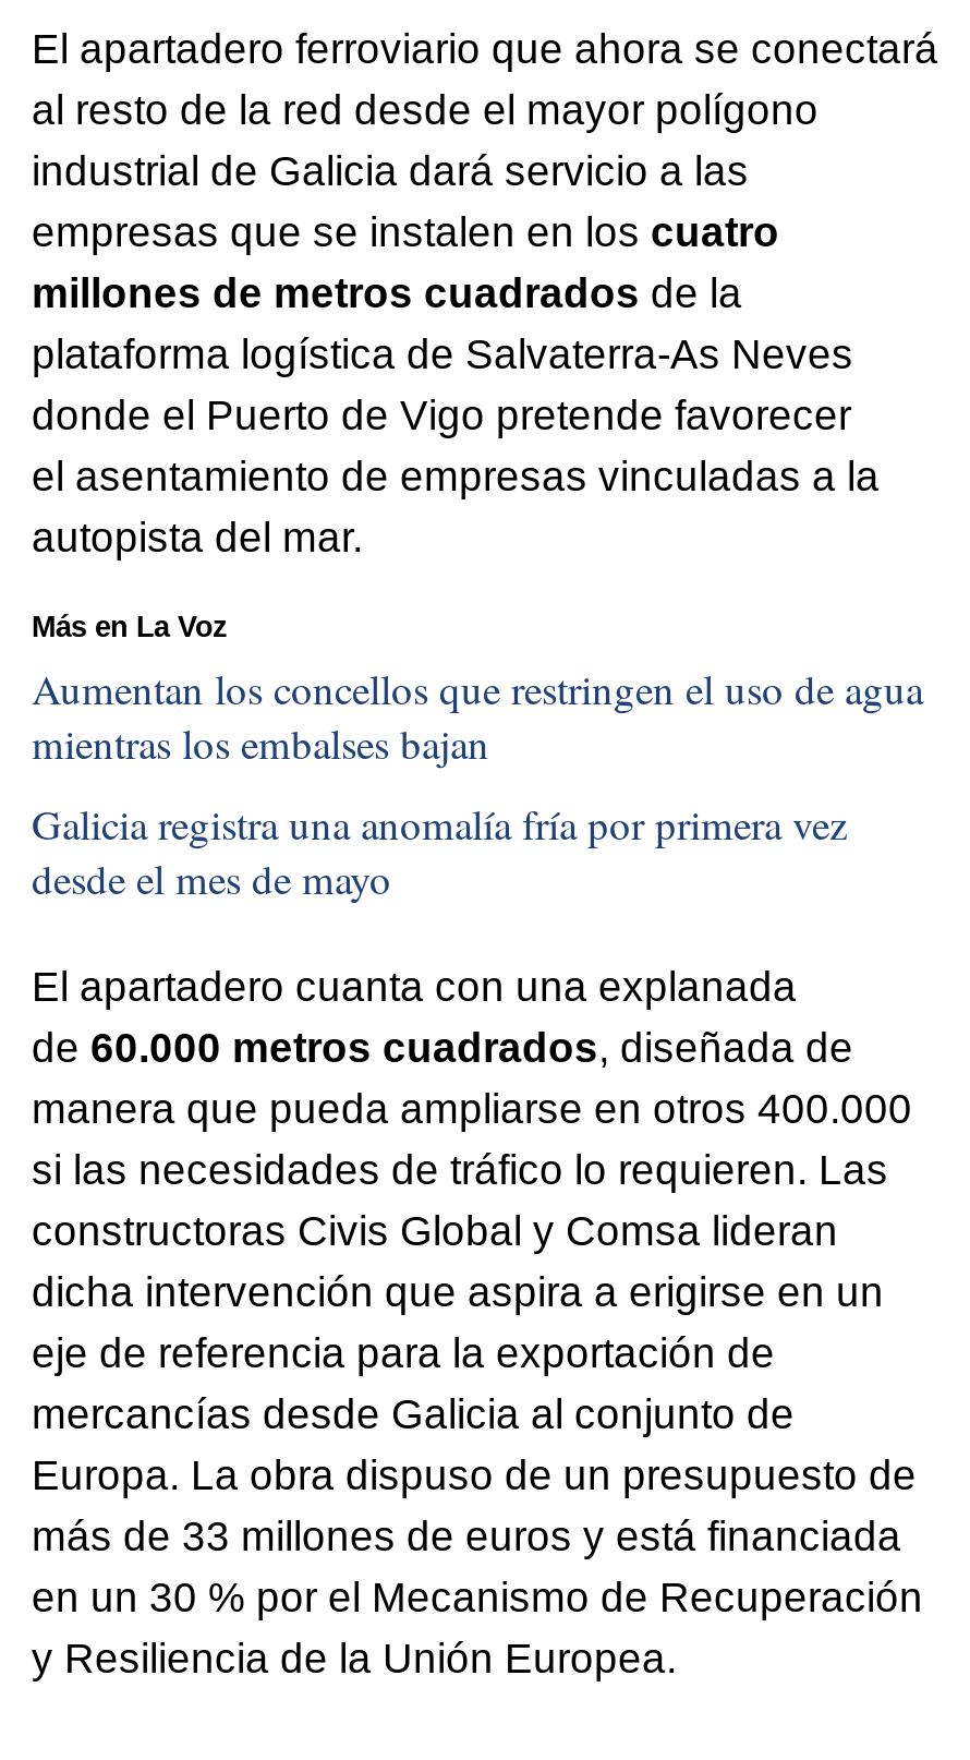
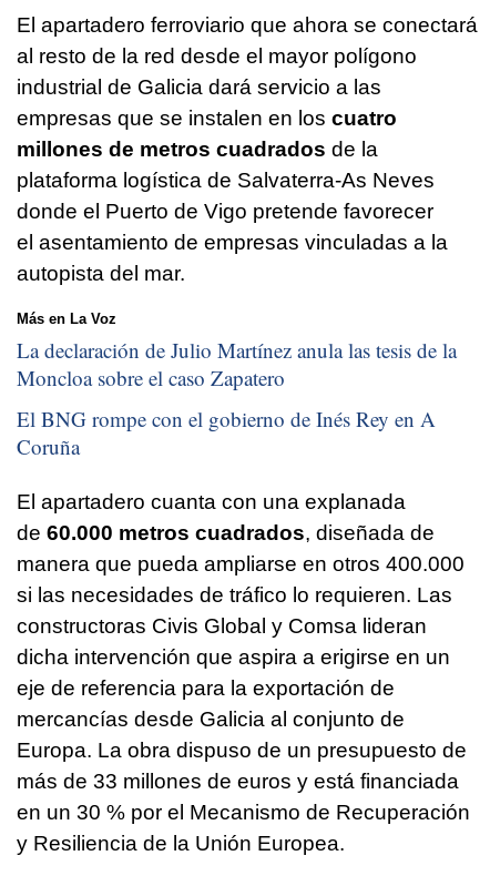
[32,660,923,769] Aumentan los concellos que restringen el uso de agua | mientras los embalses bajan -> [17,336,457,391] La declaración de Julio Martínez anula las tesis de la | Moncloa sobre el caso Zapatero
[32,797,847,906] Galicia registra una anomalía fría por primera vez | desde el mes de mayo -> [17,405,436,461] El BNG rompe con el gobierno de Inés Rey en A | Coruña

